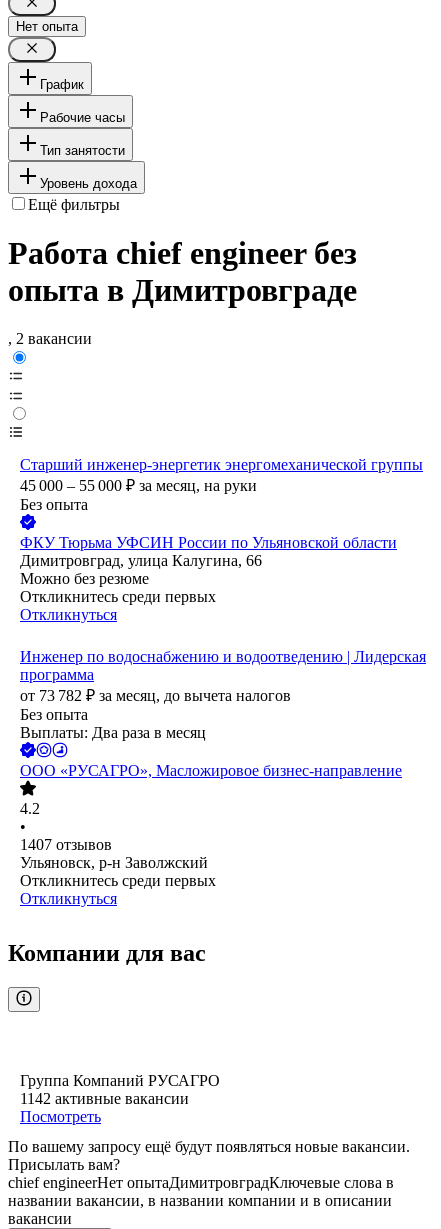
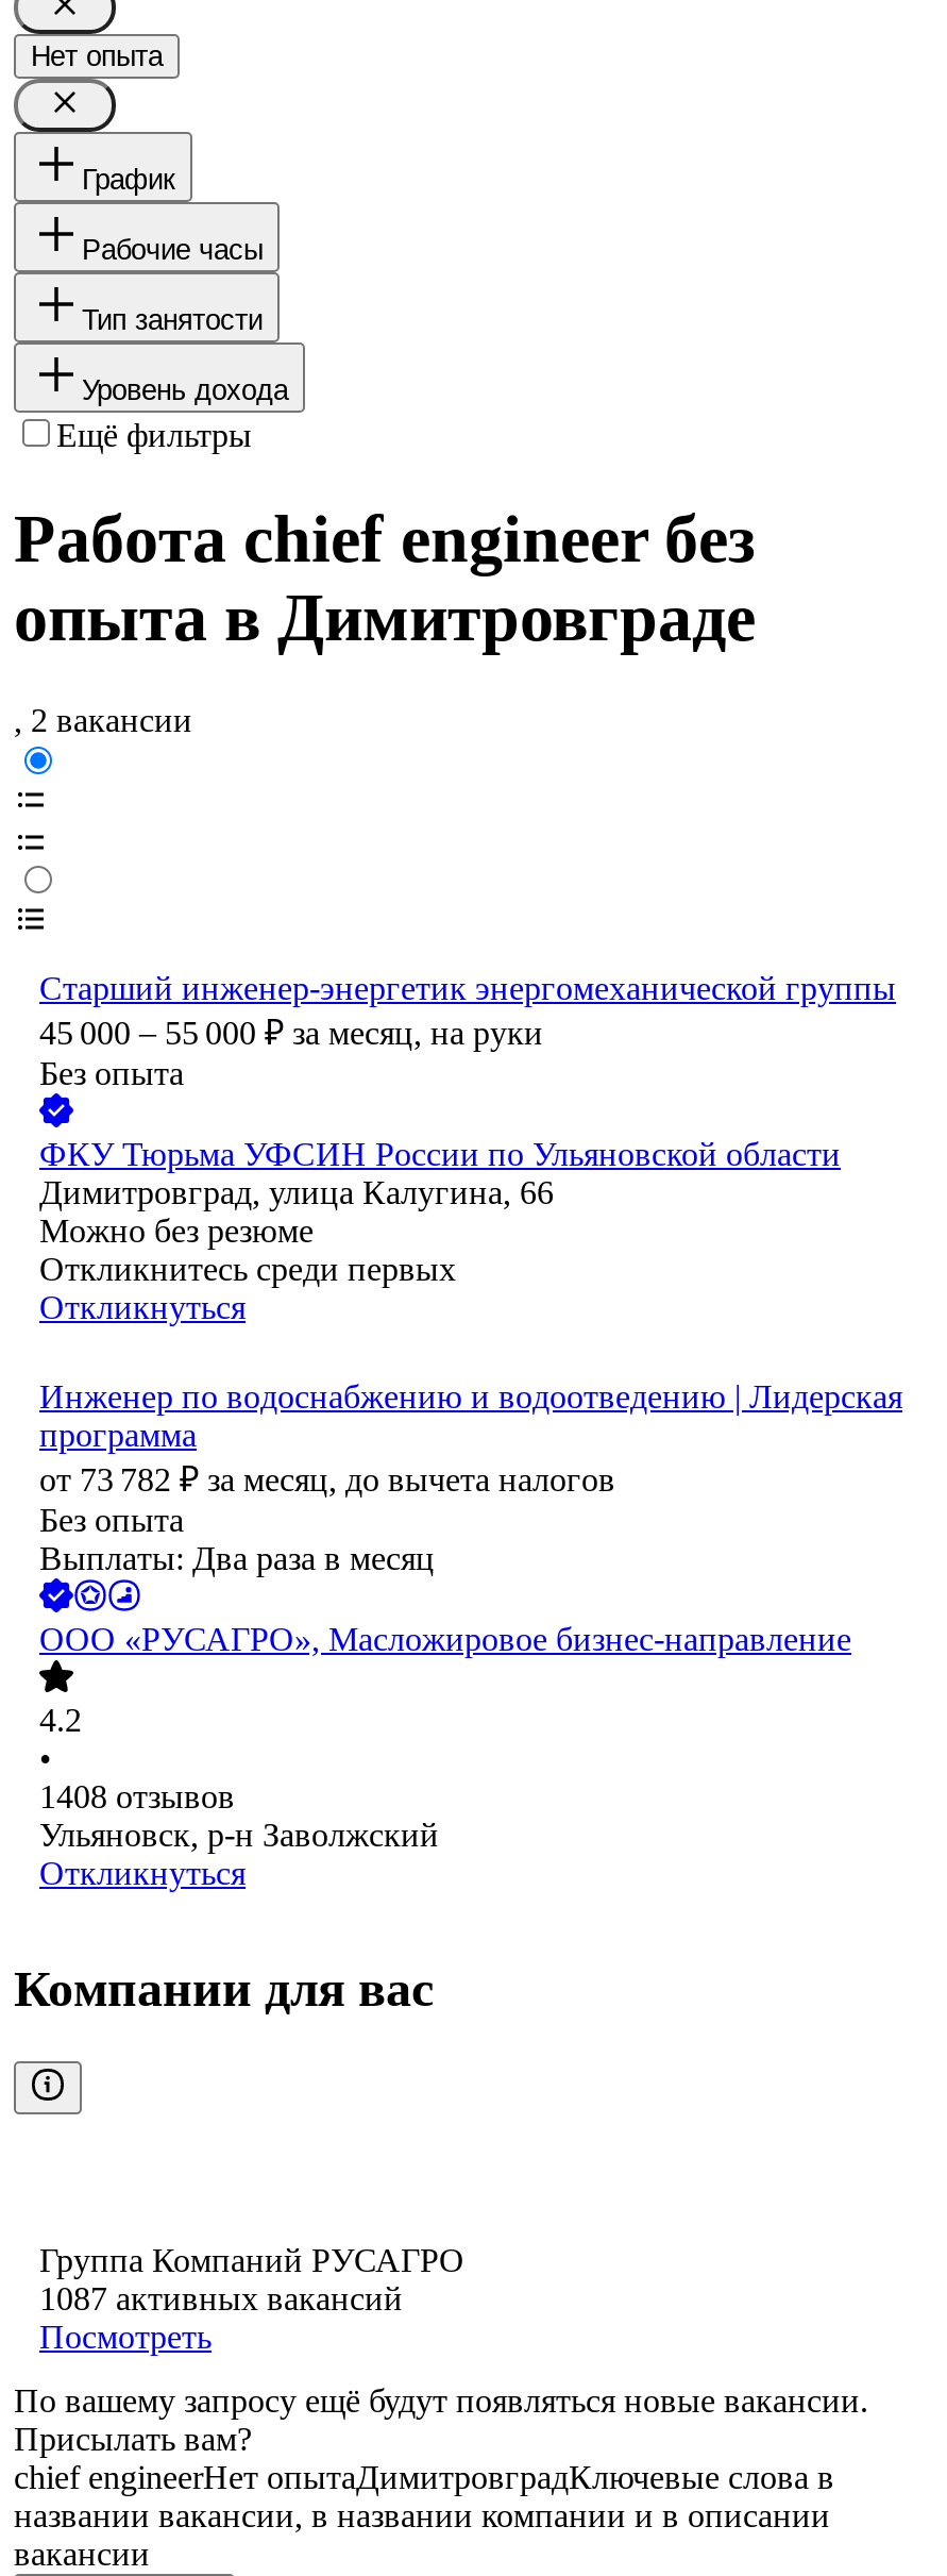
[20,836,112,853] 1407 отзывов -> [39,1779,235,1816] 1408 отзывов
[20,872,216,889] Откликнитесь среди первых -> none
[20,1090,189,1107] 1142 активные вакансии -> [39,2281,403,2317] 1087 активных вакансий

